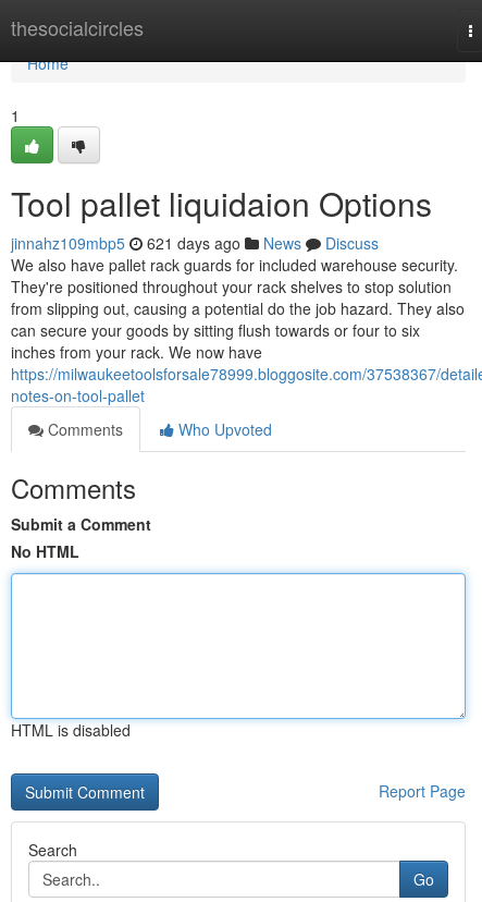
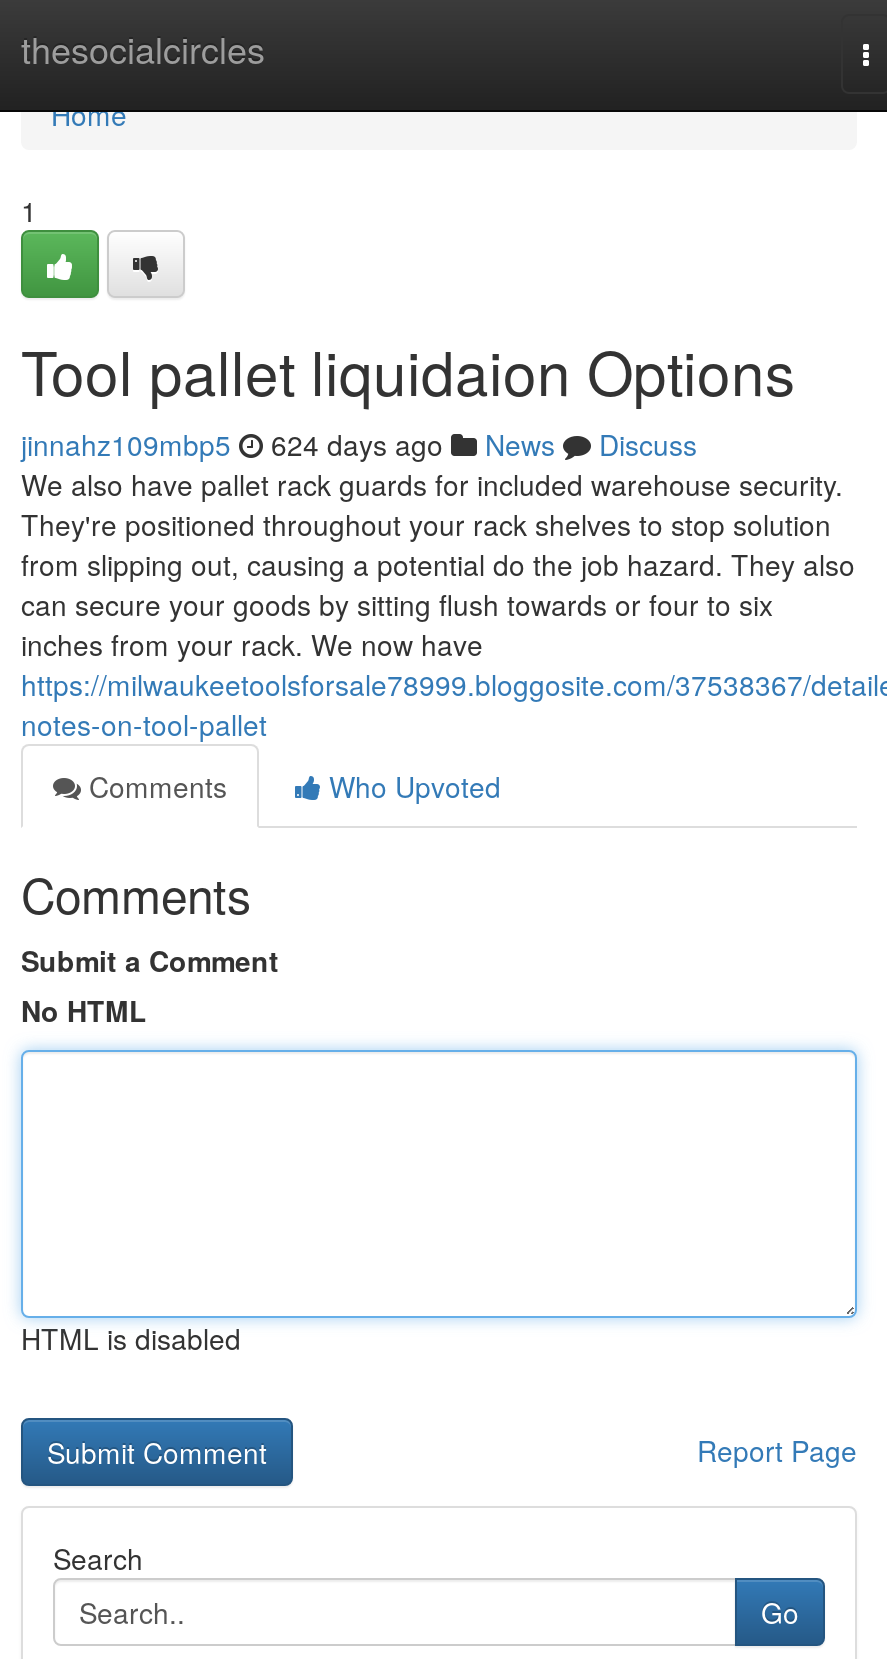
[11,232,379,254] jinnahz109mbp5 621 days ago News Discuss -> [21,424,697,464] jinnahz109mbp5 624 days ago News Discuss

